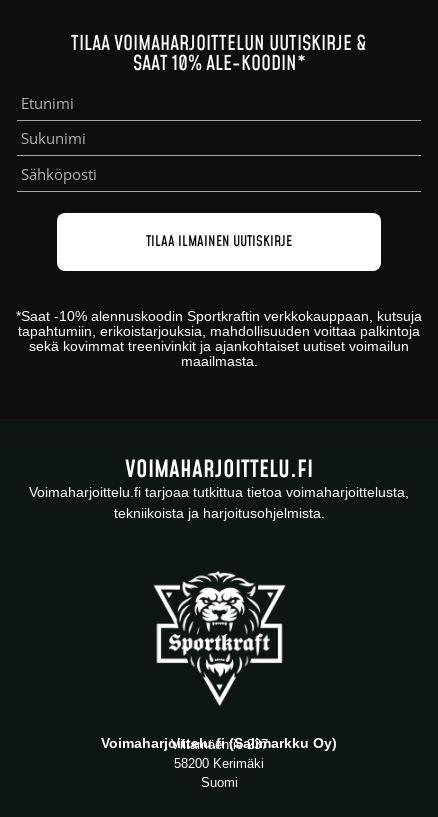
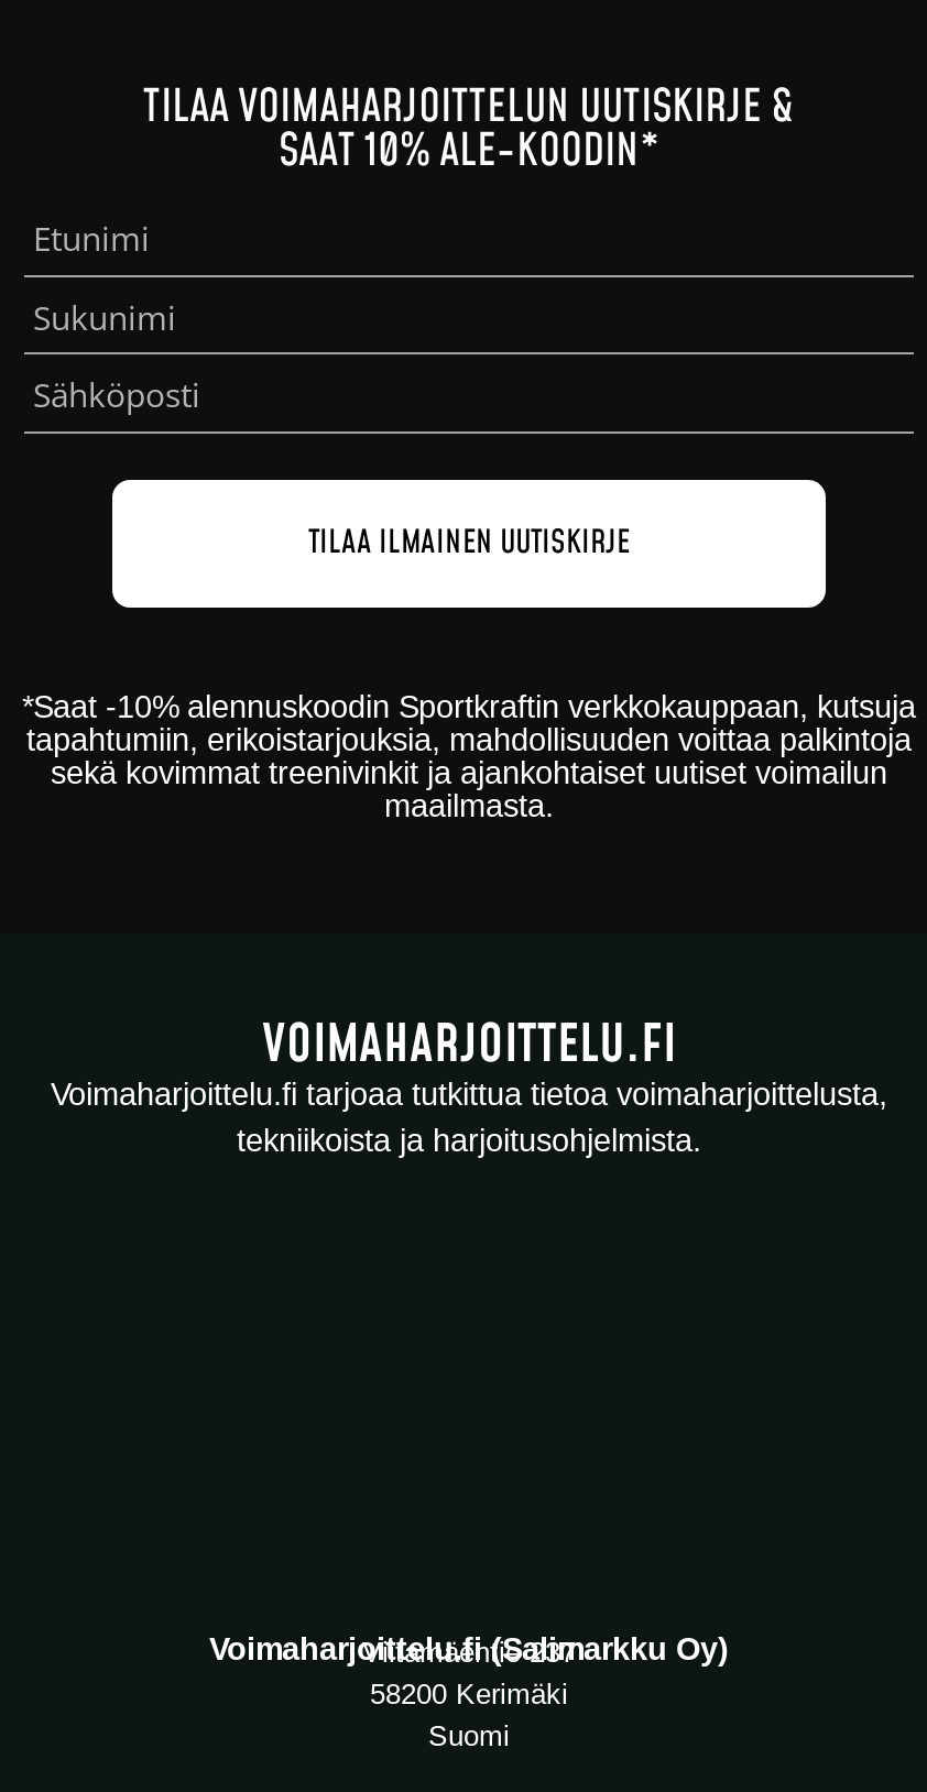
[153,570,286,706] [image] -> none

